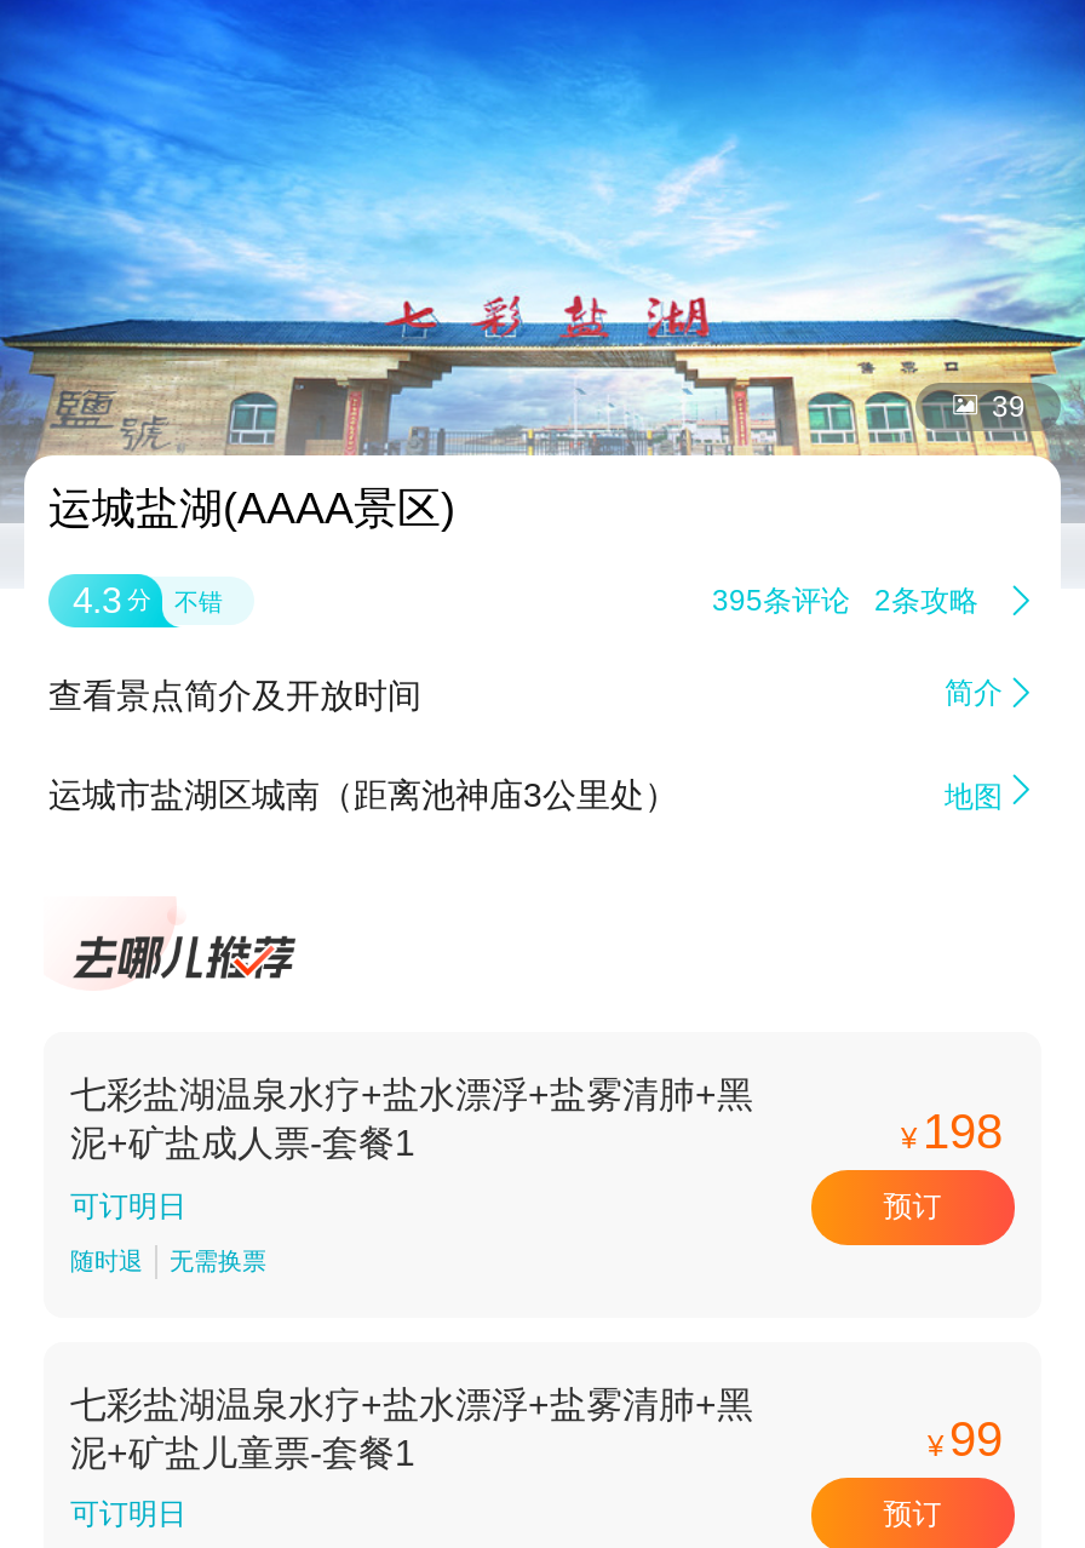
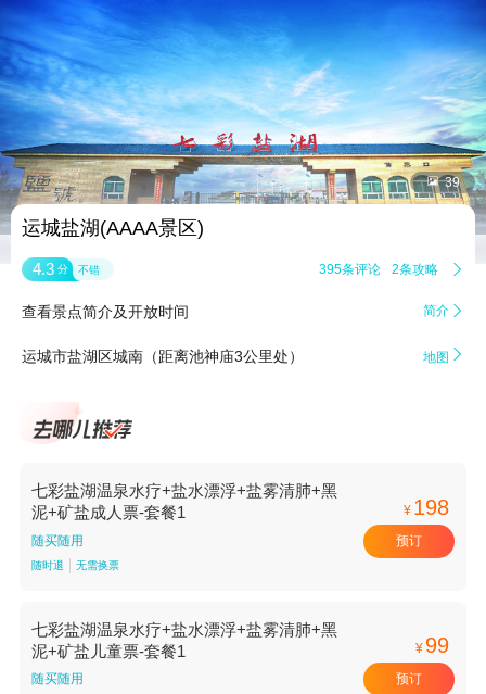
[70,1189,186,1223] 可订明日 -> [31,533,84,548] 随买随用
[70,1498,186,1532] 可订明日 -> [31,672,84,687] 随买随用

